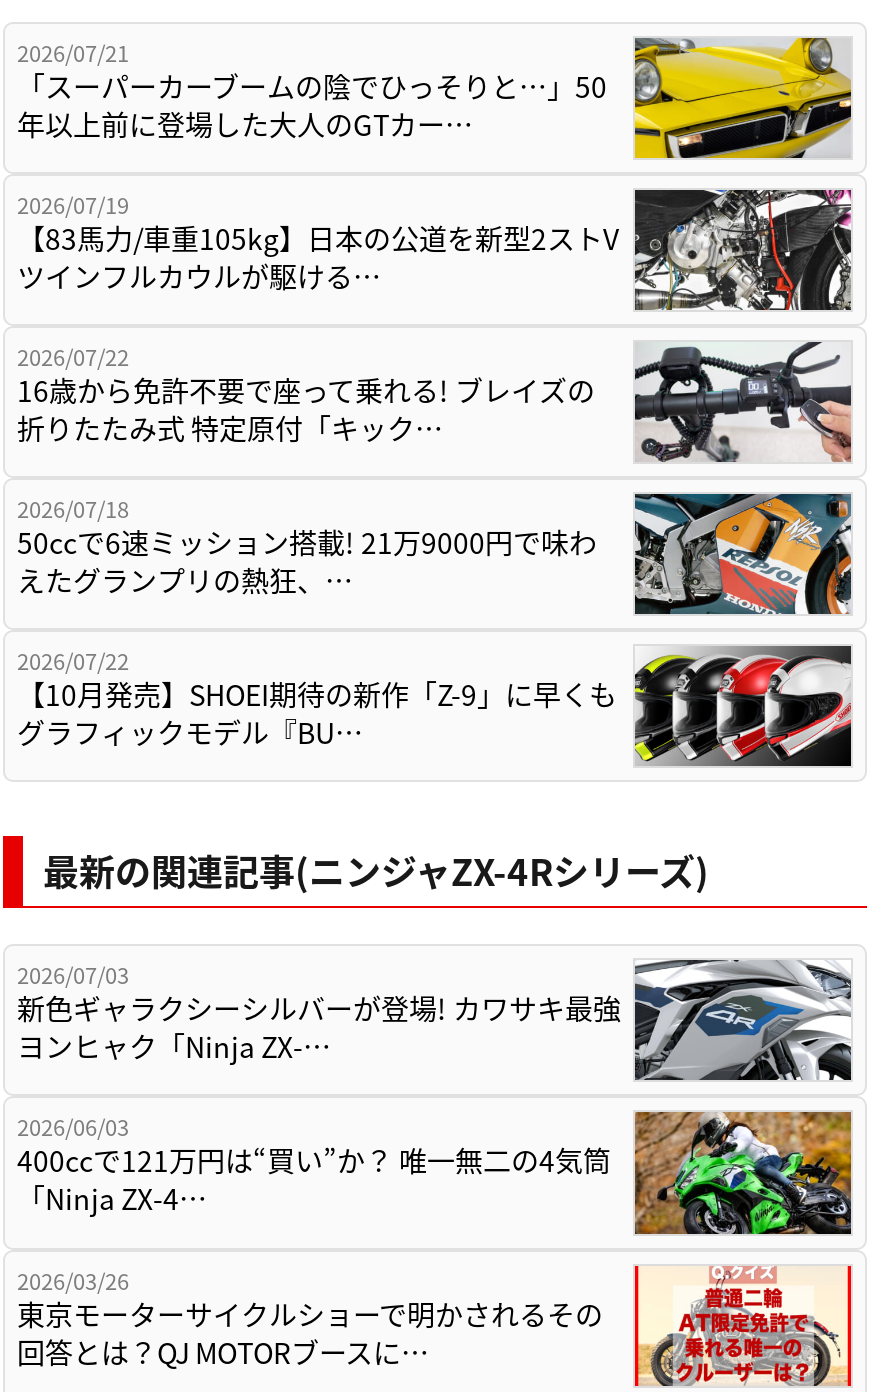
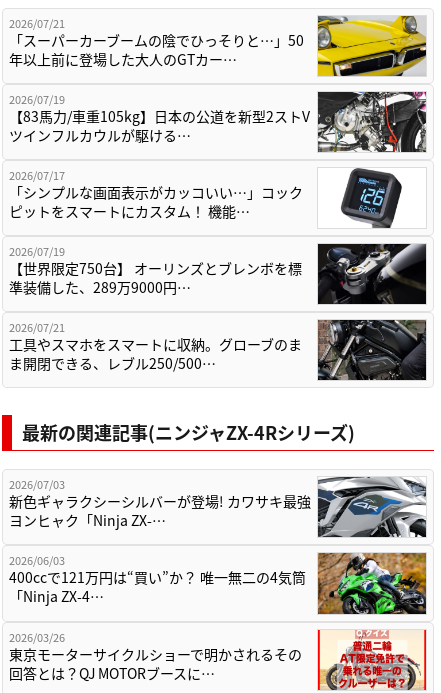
[17,340,853,464] [image] | 2026/07/22 | 16歳から免許不要で座って乗れる! ブレイズの | 折りたたみ式 特定原付「キック… -> [9,167,426,229] [image] | 2026/07/17 | 「シンプルな画面表示がカッコいい…」コック | ピットをスマートにカスタム！ 機能…
[17,492,853,616] [image] | 2026/07/18 | 50ccで6速ミッション搭載! 21万9000円で味わ | えたグランプリの熱狂、… -> [9,243,427,305] [image] | 2026/07/19 | 【世界限定750台】 オーリンズとブレンボを標 | 準装備した、289万9000円…
[17,645,853,768] [image] | 2026/07/22 | 【10月発売】SHOEI期待の新作「Z-9」に早くも | グラフィックモデル『BU… -> [9,319,427,381] [image] | 2026/07/21 | 工具やスマホをスマートに収納。グローブのま | ま開閉できる、レブル250/500…

